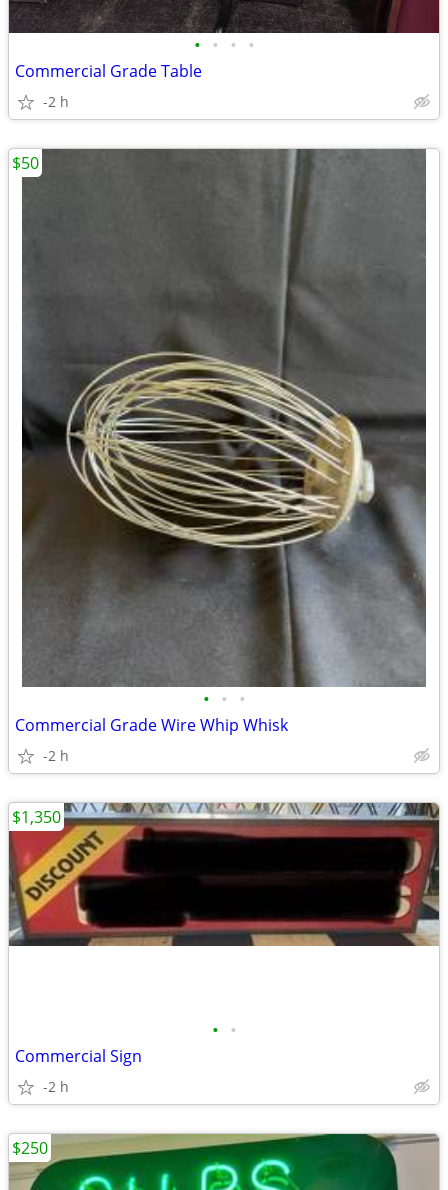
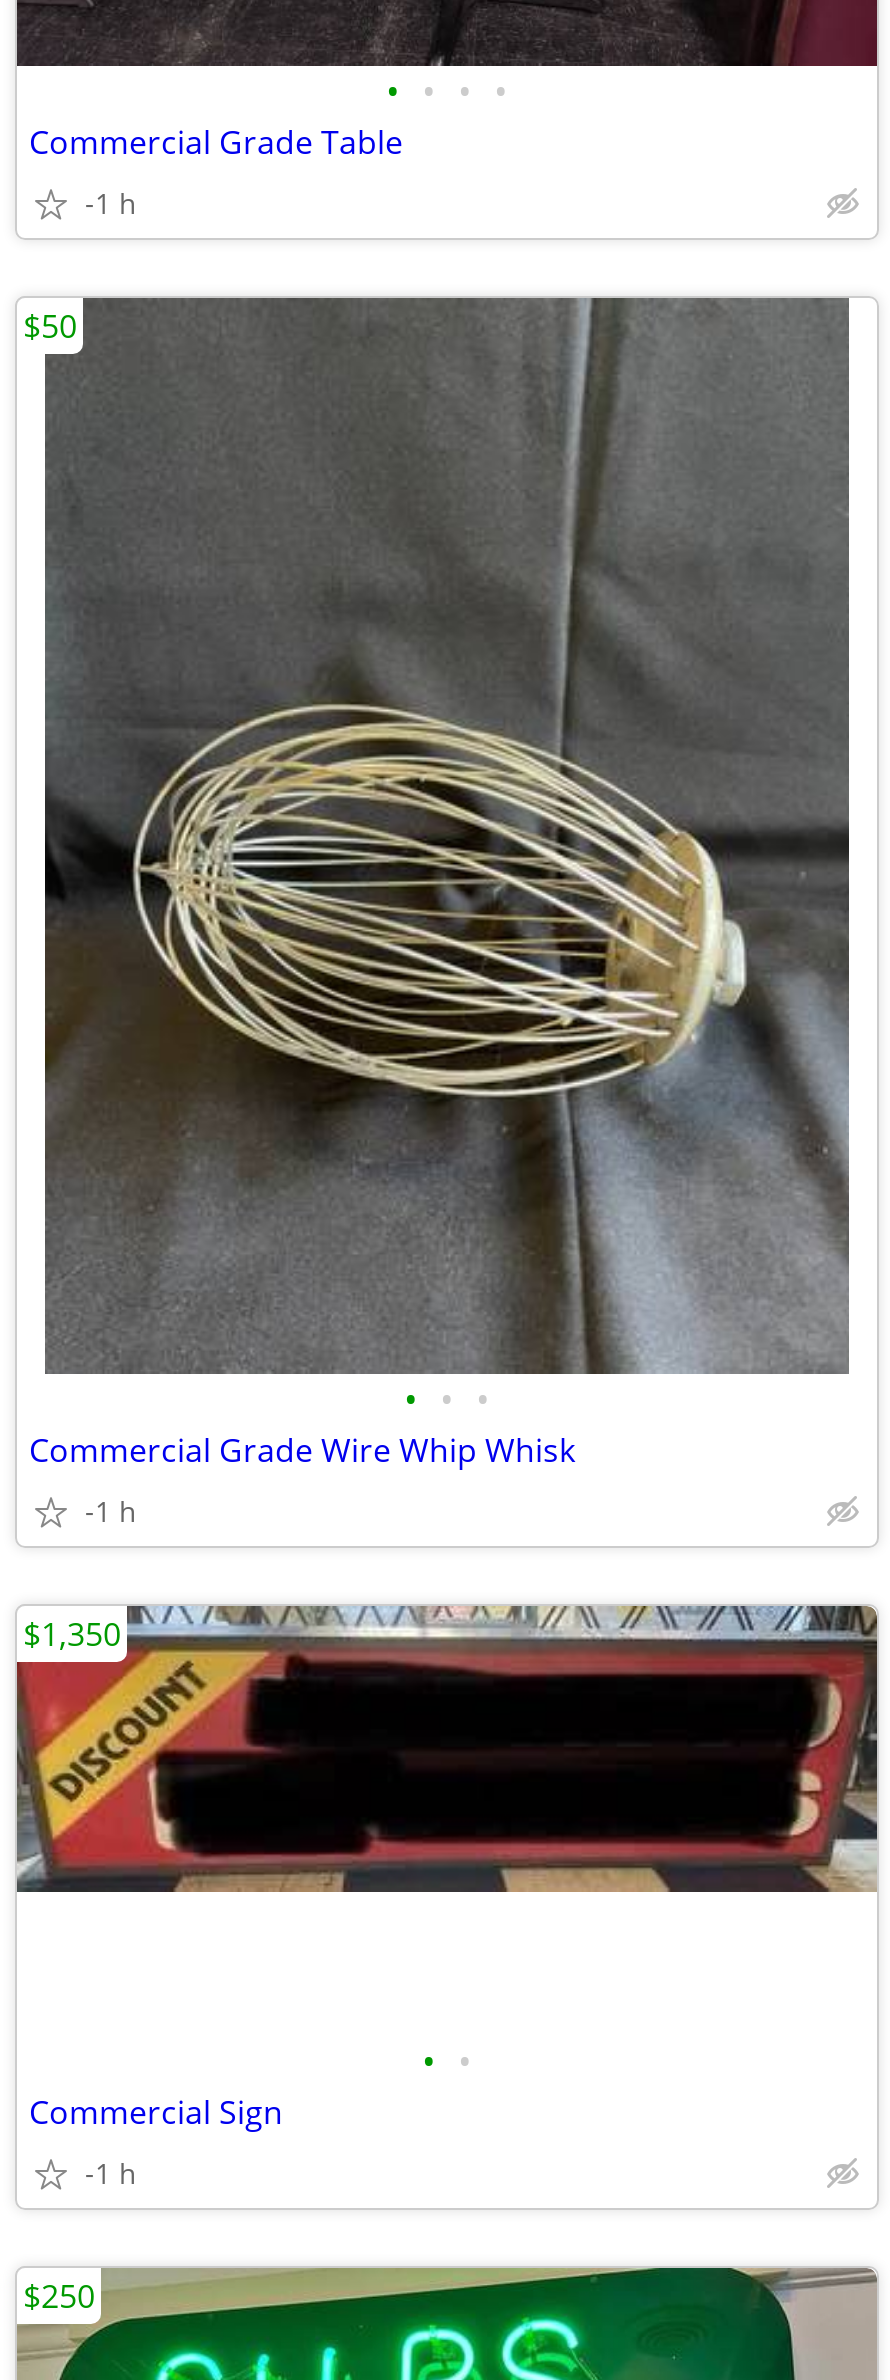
[43,92,69,111] -2 h -> [85,184,137,222] -1 h
[43,746,69,765] -2 h -> [85,1492,137,1530] -1 h
[43,1077,69,1096] -2 h -> [85,2154,137,2192] -1 h

